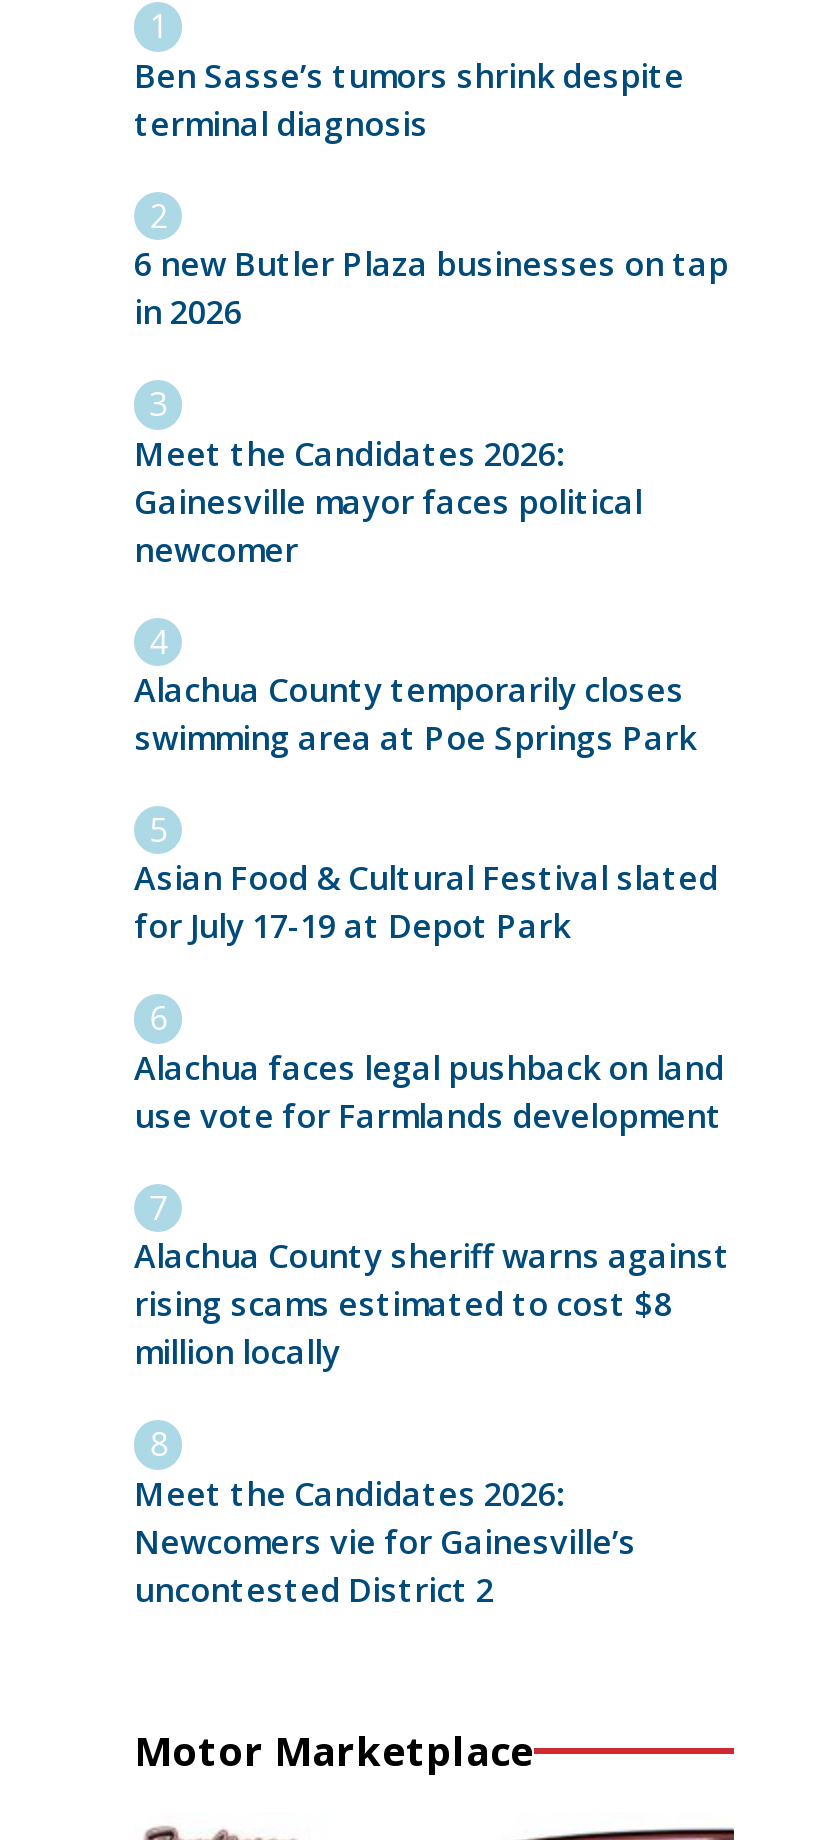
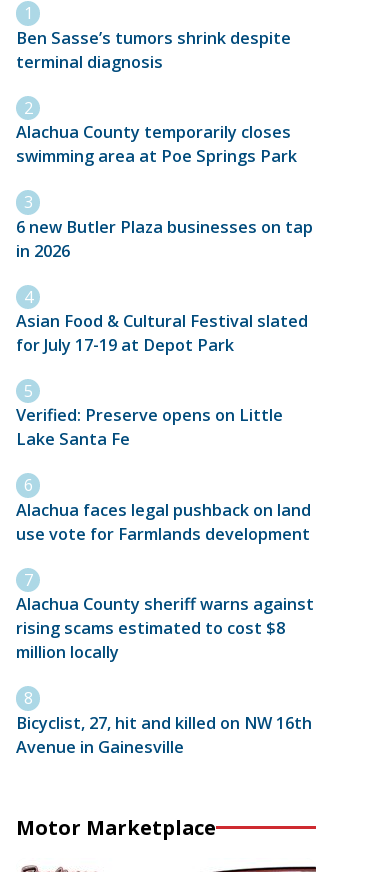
moved [134,242,728,334] -> [16,216,313,262]: 6 new Butler Plaza businesses on tap | in 2026
[134,431,642,571] Meet the Candidates 2026: | Gainesville mayor faces political | newcomer -> none
moved [134,668,696,760] -> [16,121,297,167]: Alachua County temporarily closes | swimming area at Poe Springs Park
moved [134,857,718,949] -> [16,310,308,356]: Asian Food & Cultural Festival slated | for July 17-19 at Depot Park
none -> [16,404,283,450] Verified: Preserve opens on Little | Lake Santa Fe
[134,1471,636,1611] Meet the Candidates 2026: | Newcomers vie for Gainesville’s | uncontested District 2 -> [16,712,312,758] Bicyclist, 27, hit and killed on NW 16th | Avenue in Gainesville

